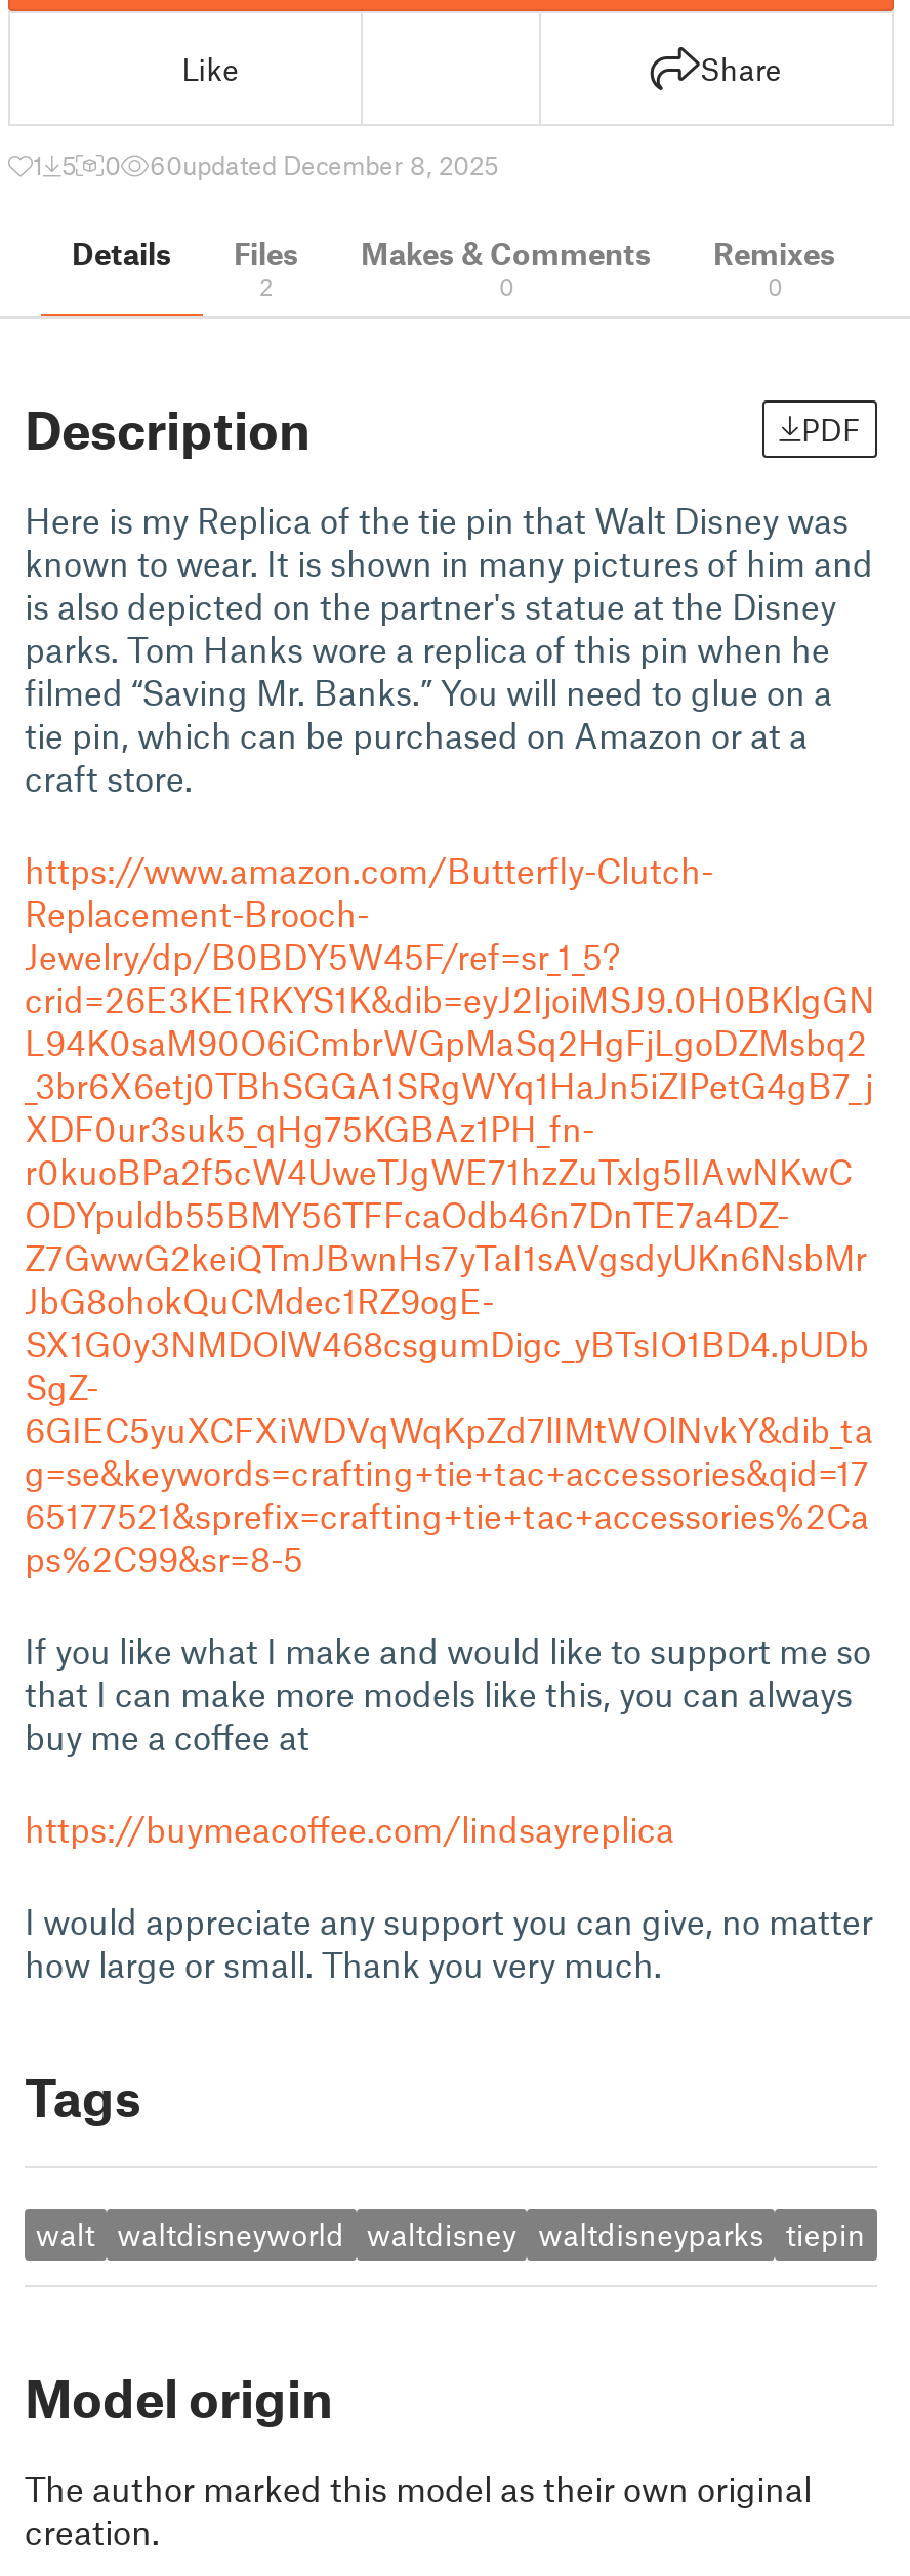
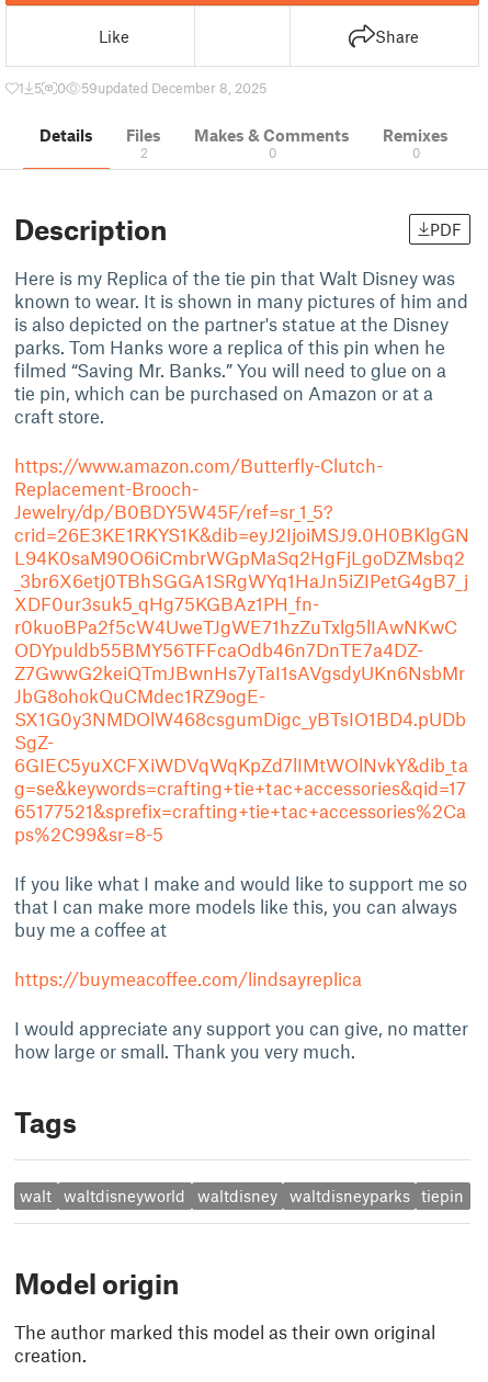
[150,149,498,181] 60updated December 8, 2025 -> [81,79,266,97] 59updated December 8, 2025

